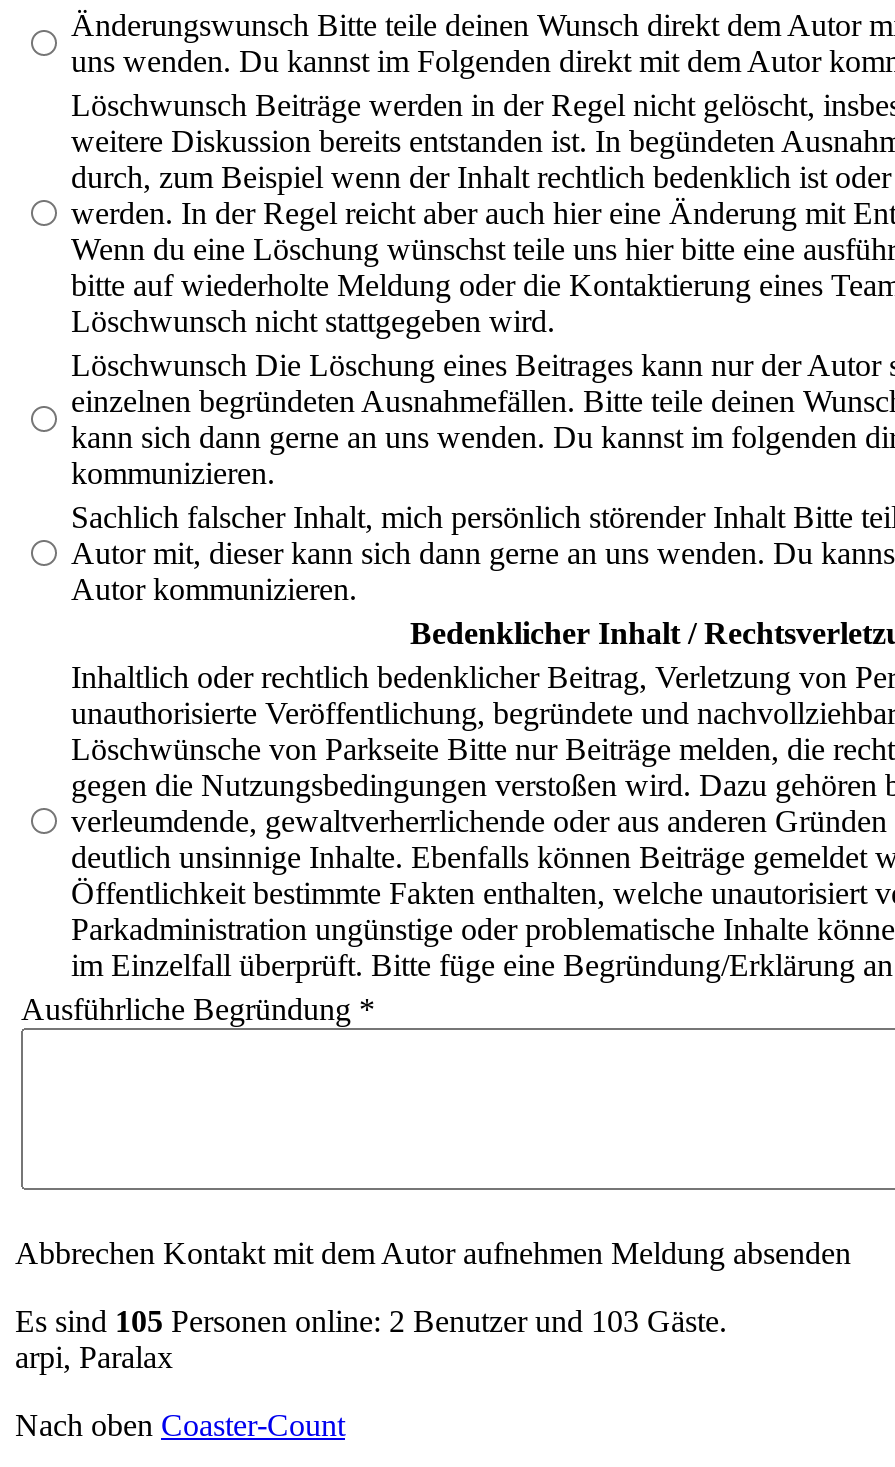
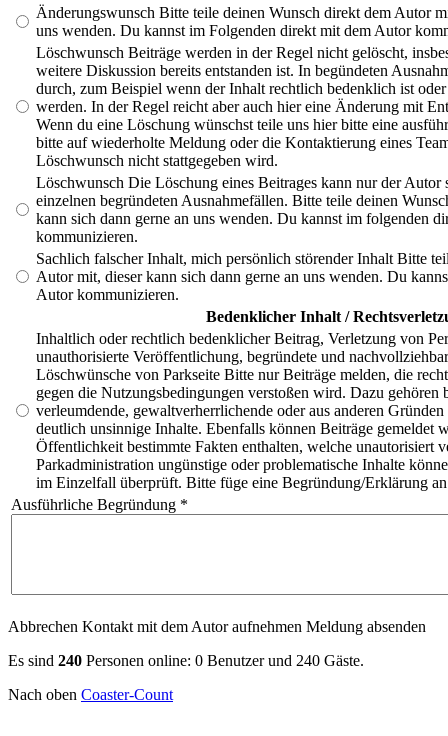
[15,1303,727,1373] Es sind 105 Personen online: 2 Benutzer und 103 Gäste. | arpi, Paralax -> [8,652,364,669] Es sind 240 Personen online: 0 Benutzer und 240 Gäste.

